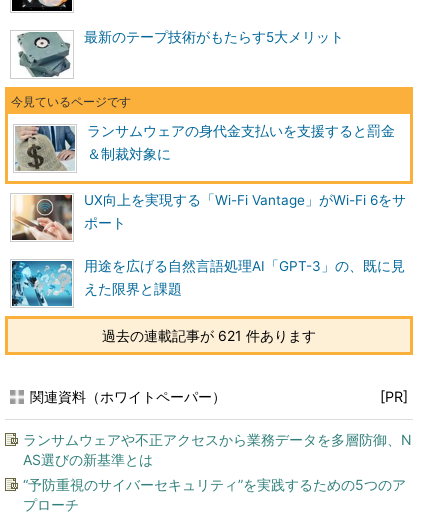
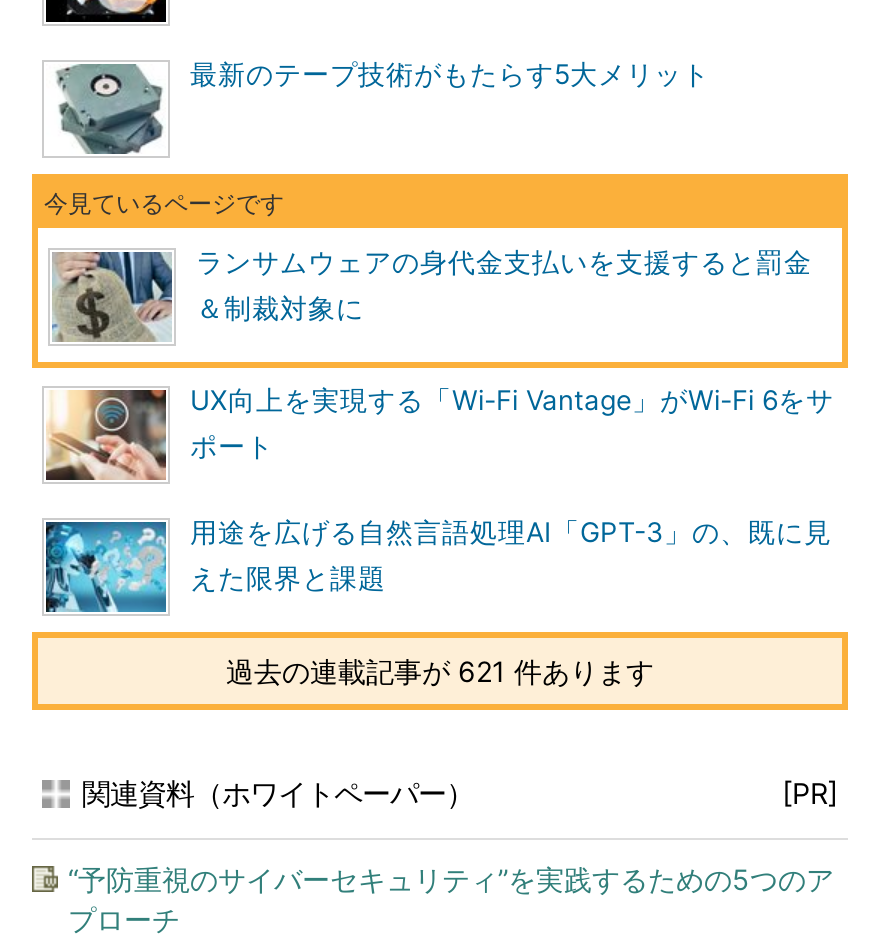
[23,431,412,468] ランサムウェアや不正アクセスから業務データを多層防御、N | AS選びの新基準とは -> none

